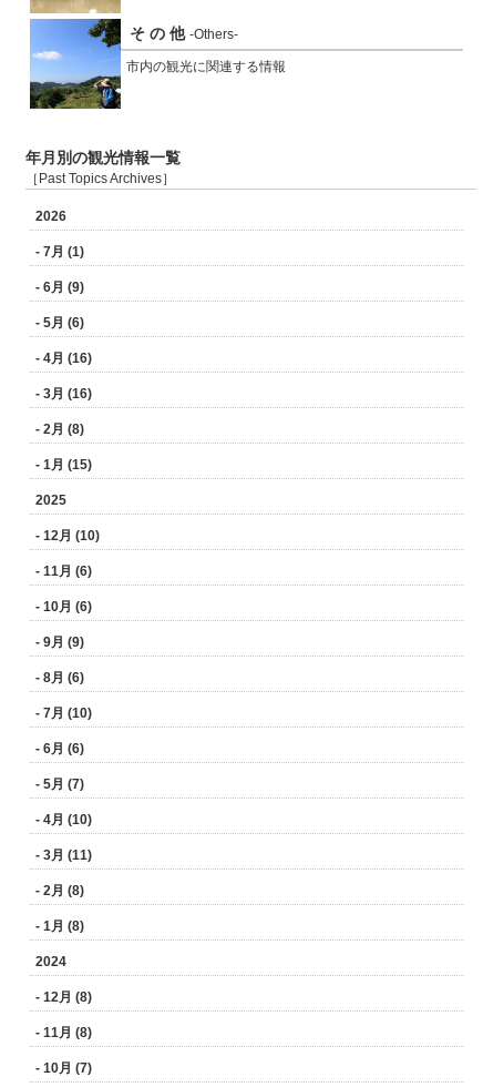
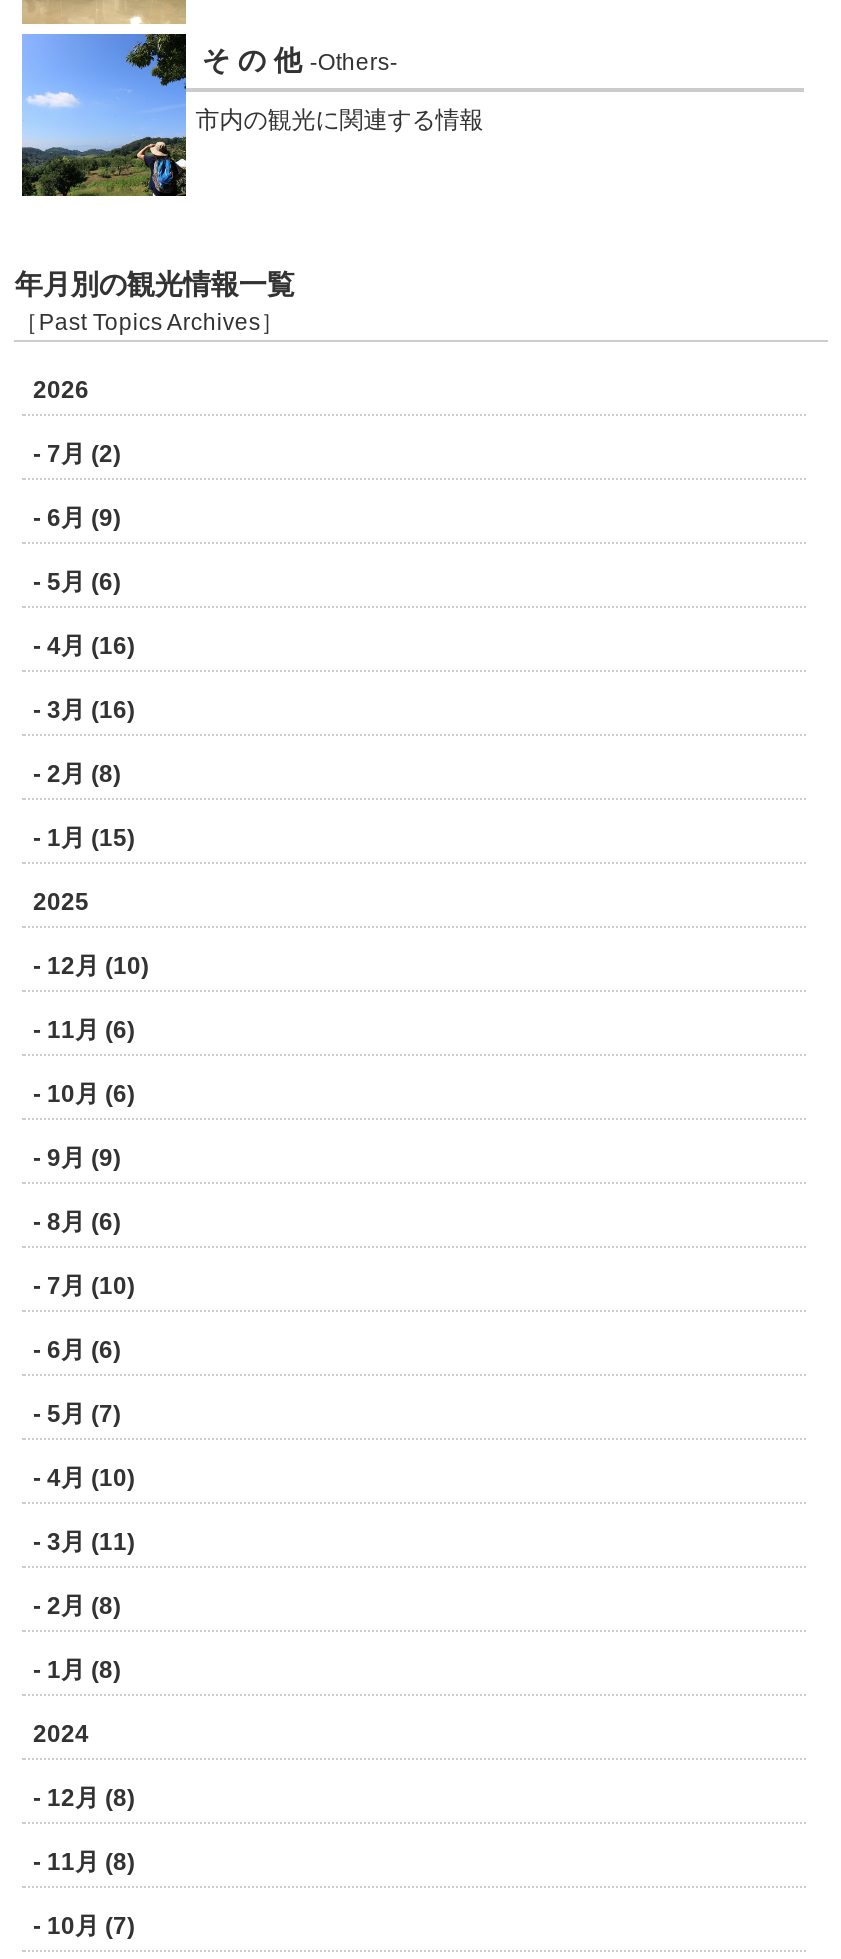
[36,244,85,260] - 7月 (1) -> [33,440,121,468] - 7月 (2)

